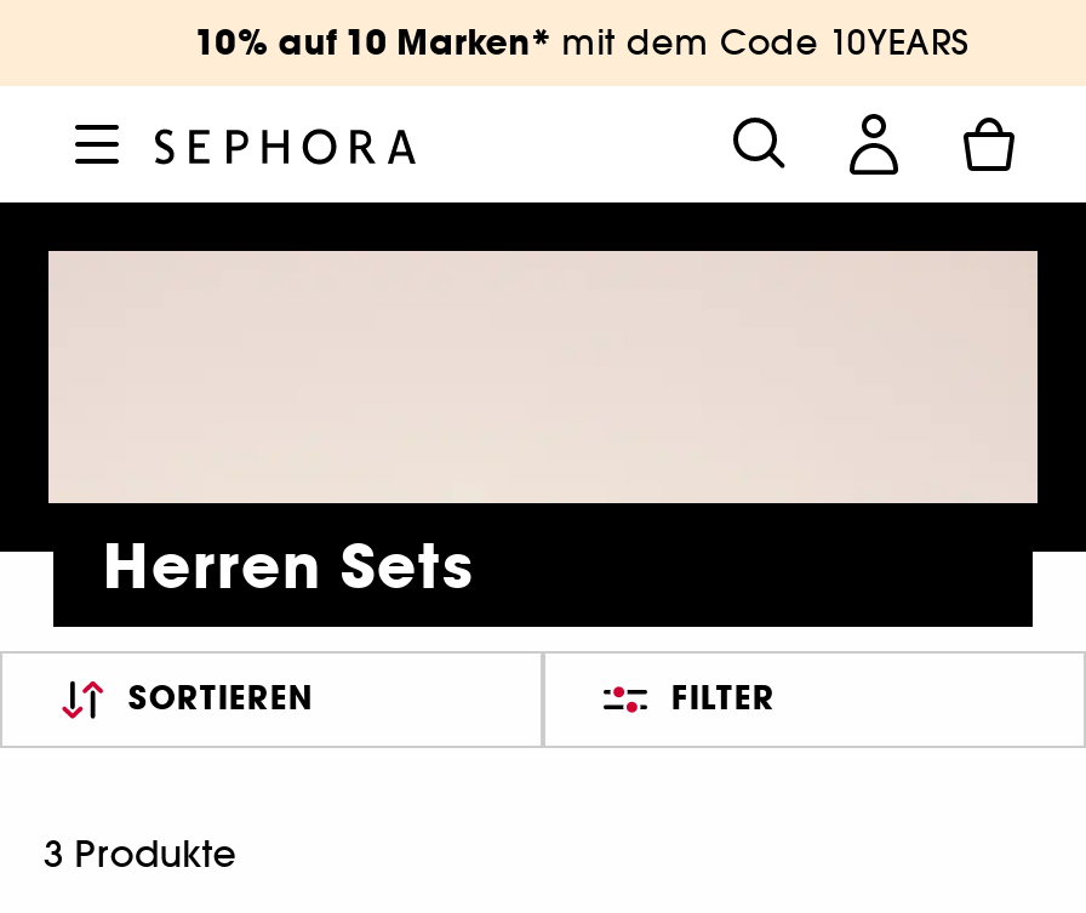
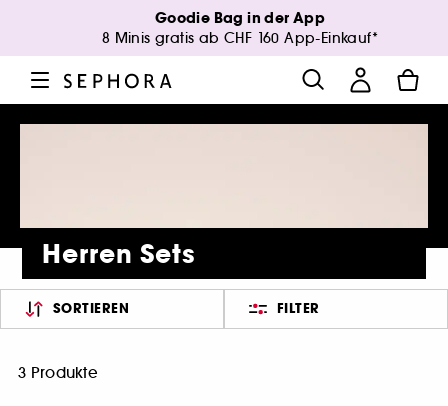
[194,18,969,67] 10% auf 10 Marken* mit dem Code 10YEARS -> [102,8,378,47] Goodie Bag in der App | 8 Minis gratis ab CHF 160 App-Einkauf*

